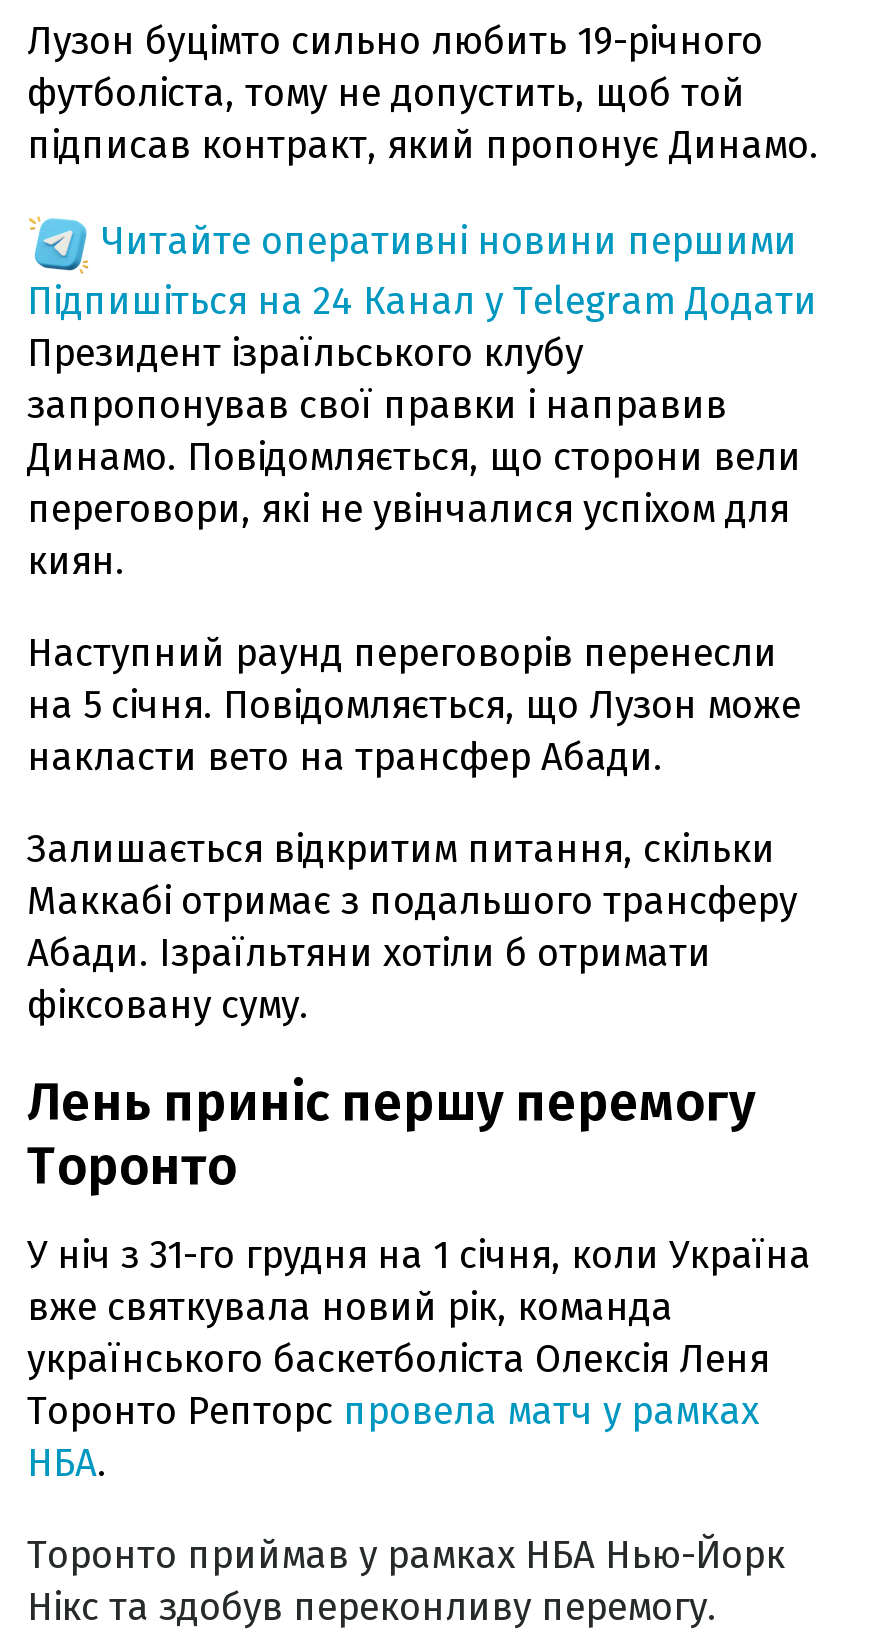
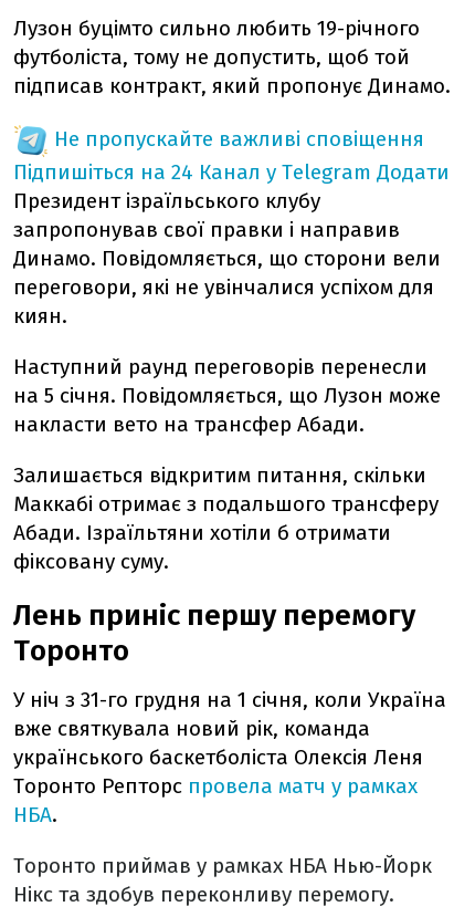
[101,217,797,263] Читайте оперативні новини першими -> [54,126,424,151] Не пропускайте важливі сповіщення

